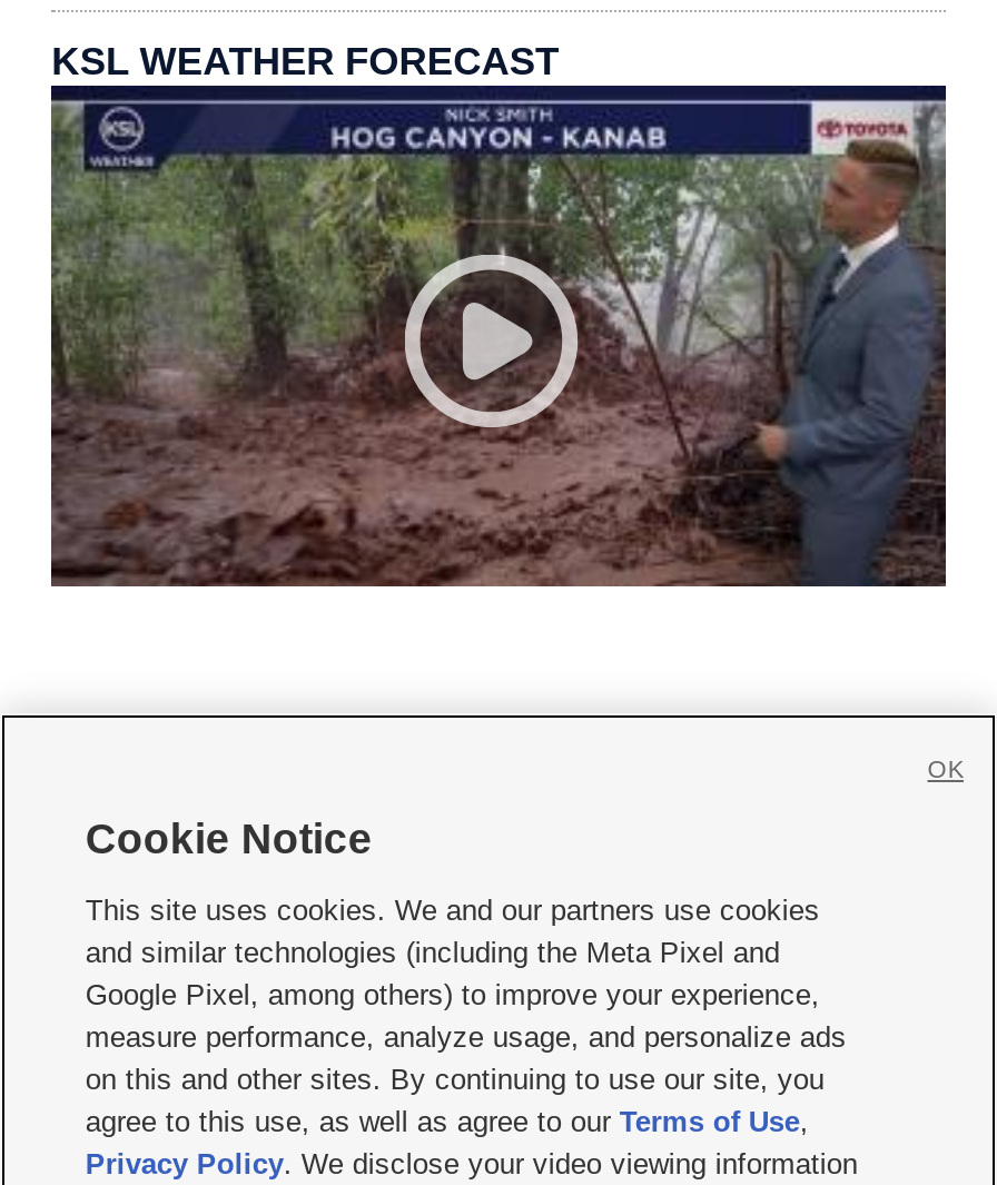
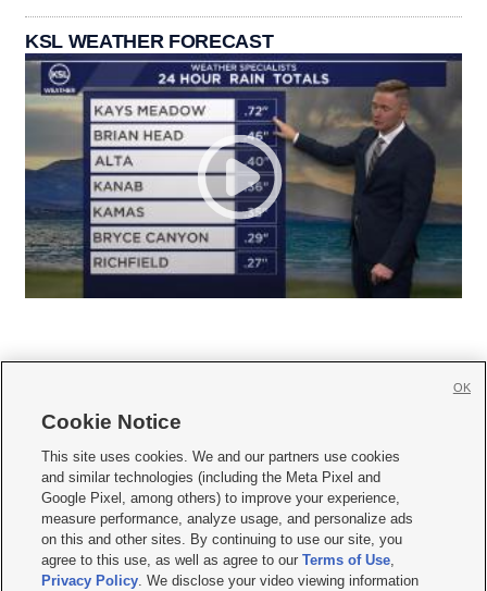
[51,85,948,587] [image] -> [25,53,462,299] [image]

